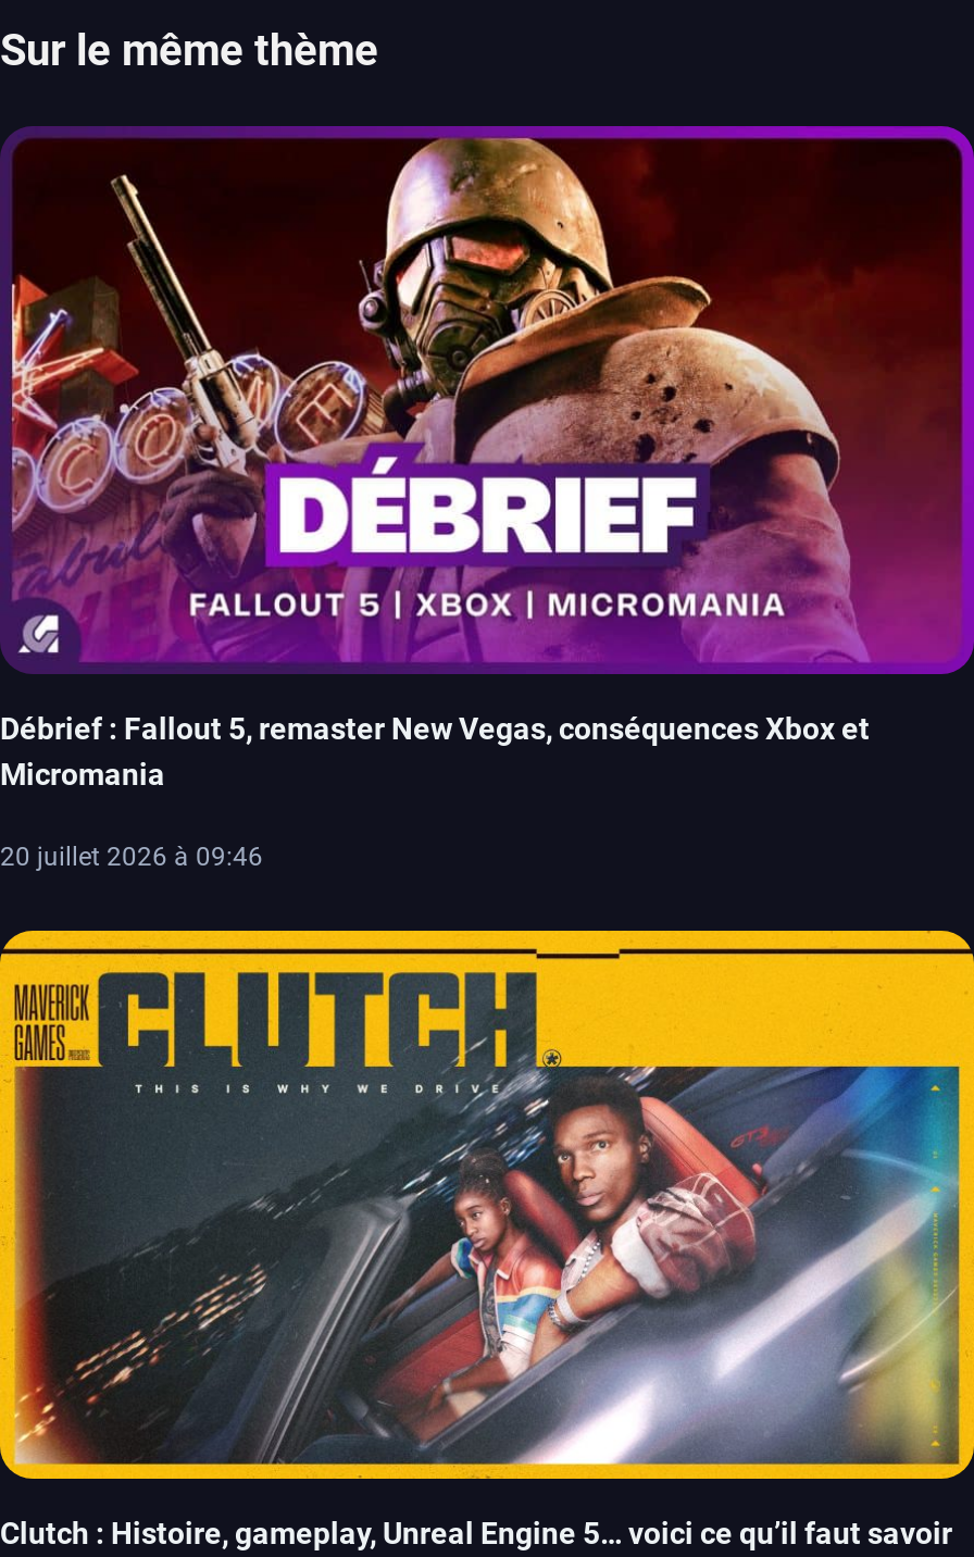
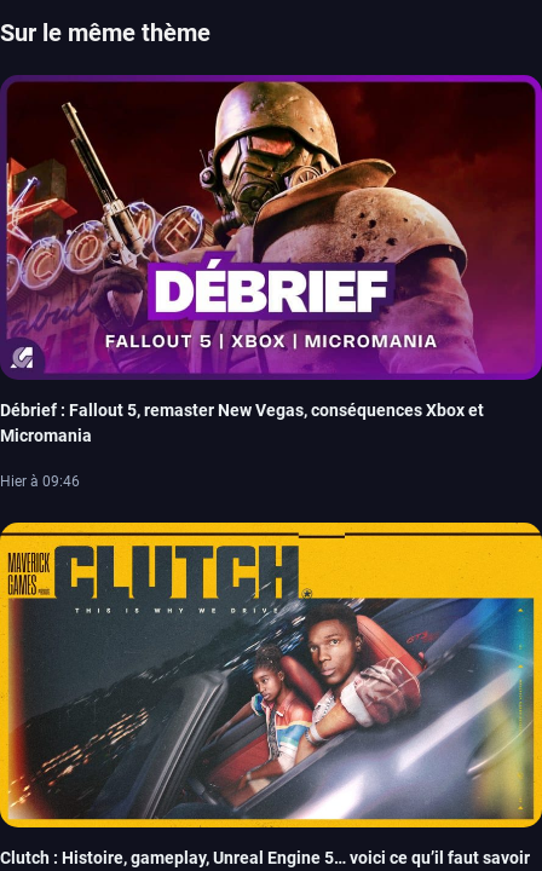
[0,842,263,872] 20 juillet 2026 à 09:46 -> [0,473,80,490] Hier à 09:46

